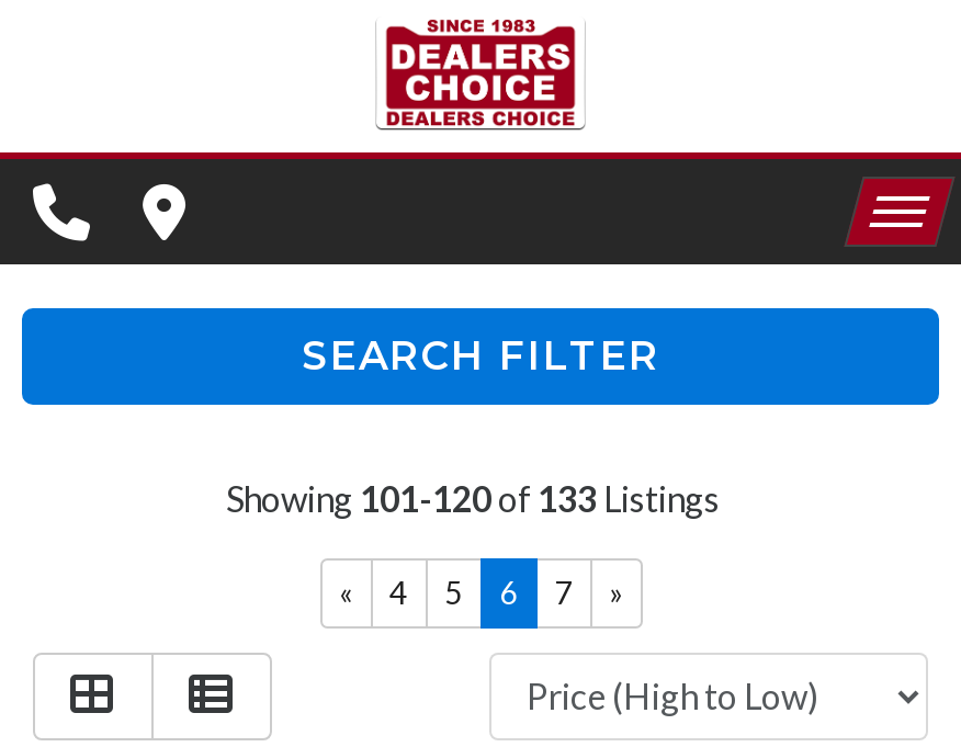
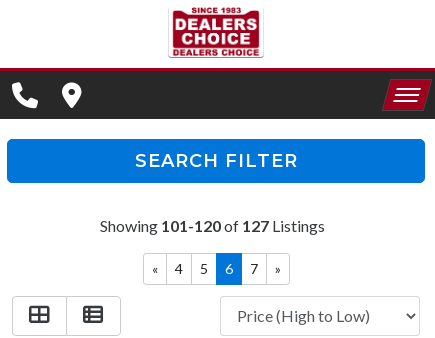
[226,477,720,519] Showing 101-120 of 133 Listings -> [100,216,325,235] Showing 101-120 of 127 Listings

